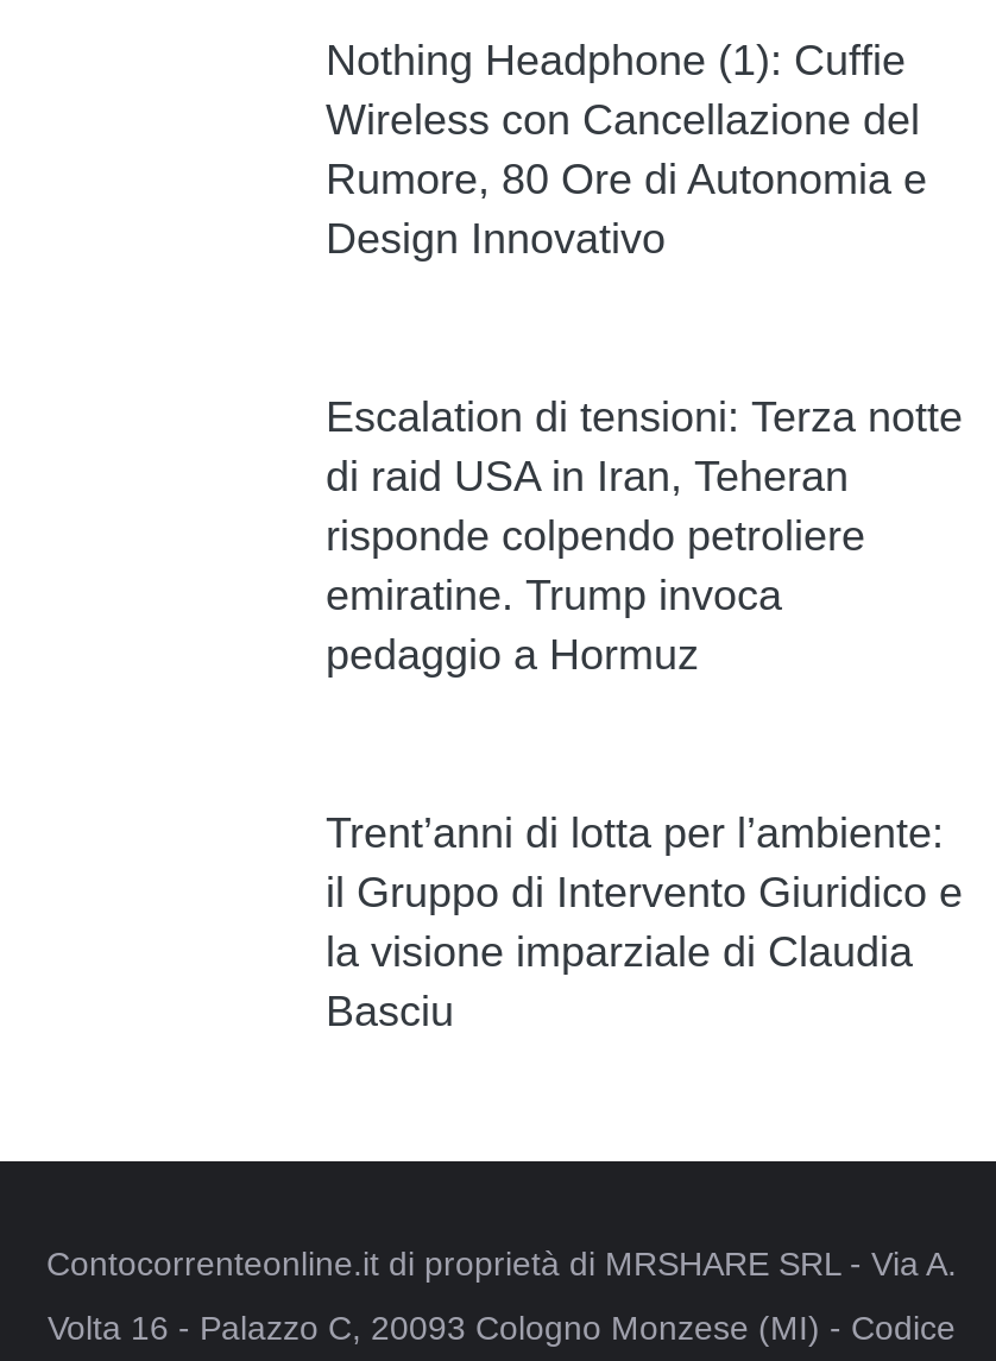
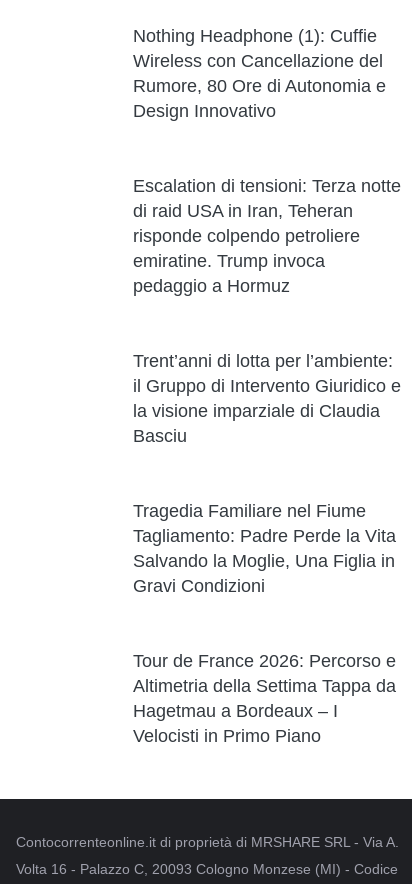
none -> [133,501,396,596] Tragedia Familiare nel Fiume | Tagliamento: Padre Perde la Vita | Salvando la Moglie, Una Figlia in | Gravi Condizioni
none -> [133,651,396,746] Tour de France 2026: Percorso e | Altimetria della Settima Tappa da | Hagetmau a Bordeaux – I | Velocisti in Primo Piano

